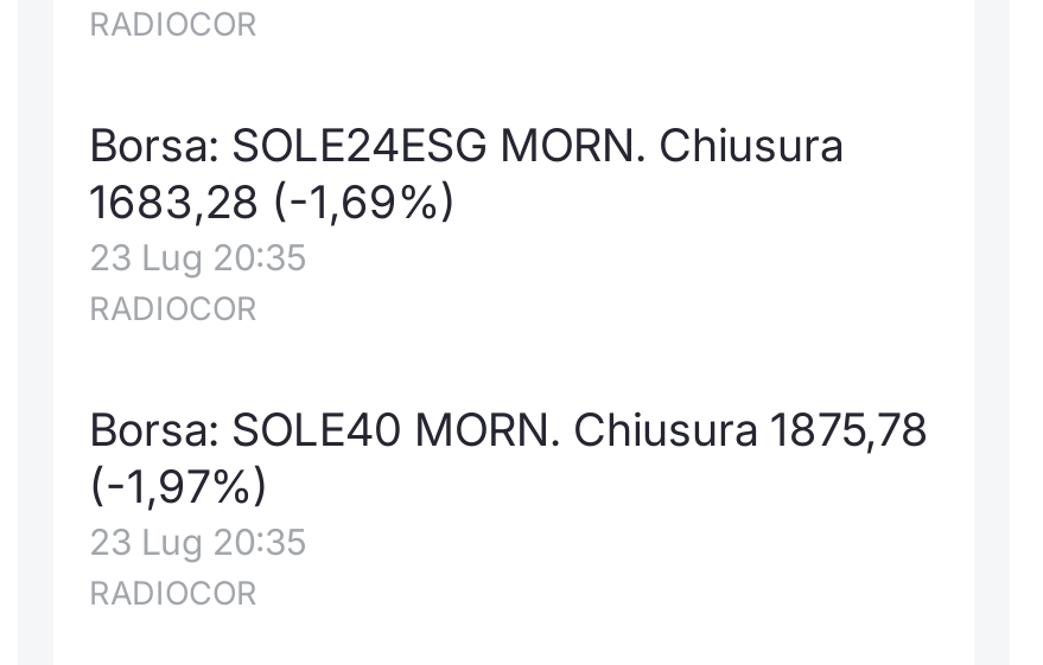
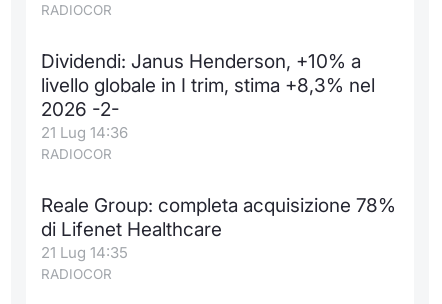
[89,119,844,280] Borsa: SOLE24ESG MORN. Chiusura | 1683,28 (-1,69%) | 23 Lug 20:35 -> [41,50,375,142] Dividendi: Janus Henderson, +10% a | livello globale in I trim, stima +8,3% nel | 2026 -2- | 21 Lug 14:36
[89,403,929,564] Borsa: SOLE40 MORN. Chiusura 1875,78 | (-1,97%) | 23 Lug 20:35 -> [41,194,396,262] Reale Group: completa acquisizione 78% | di Lifenet Healthcare | 21 Lug 14:35

